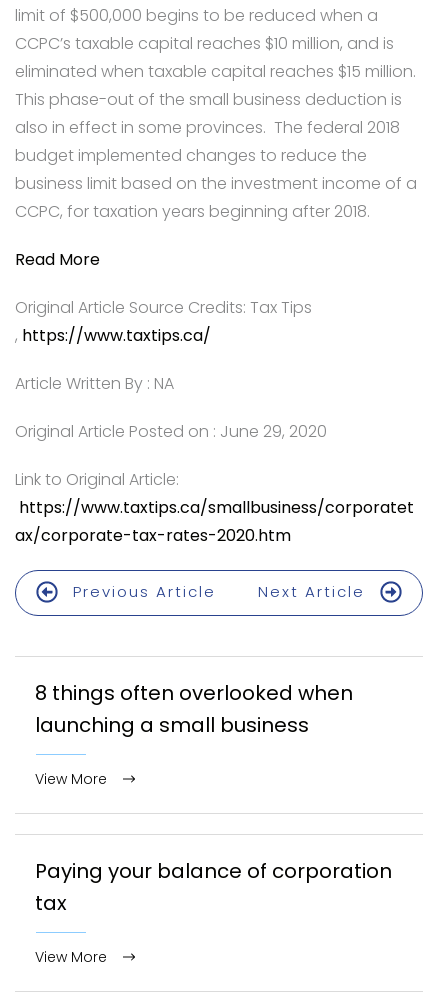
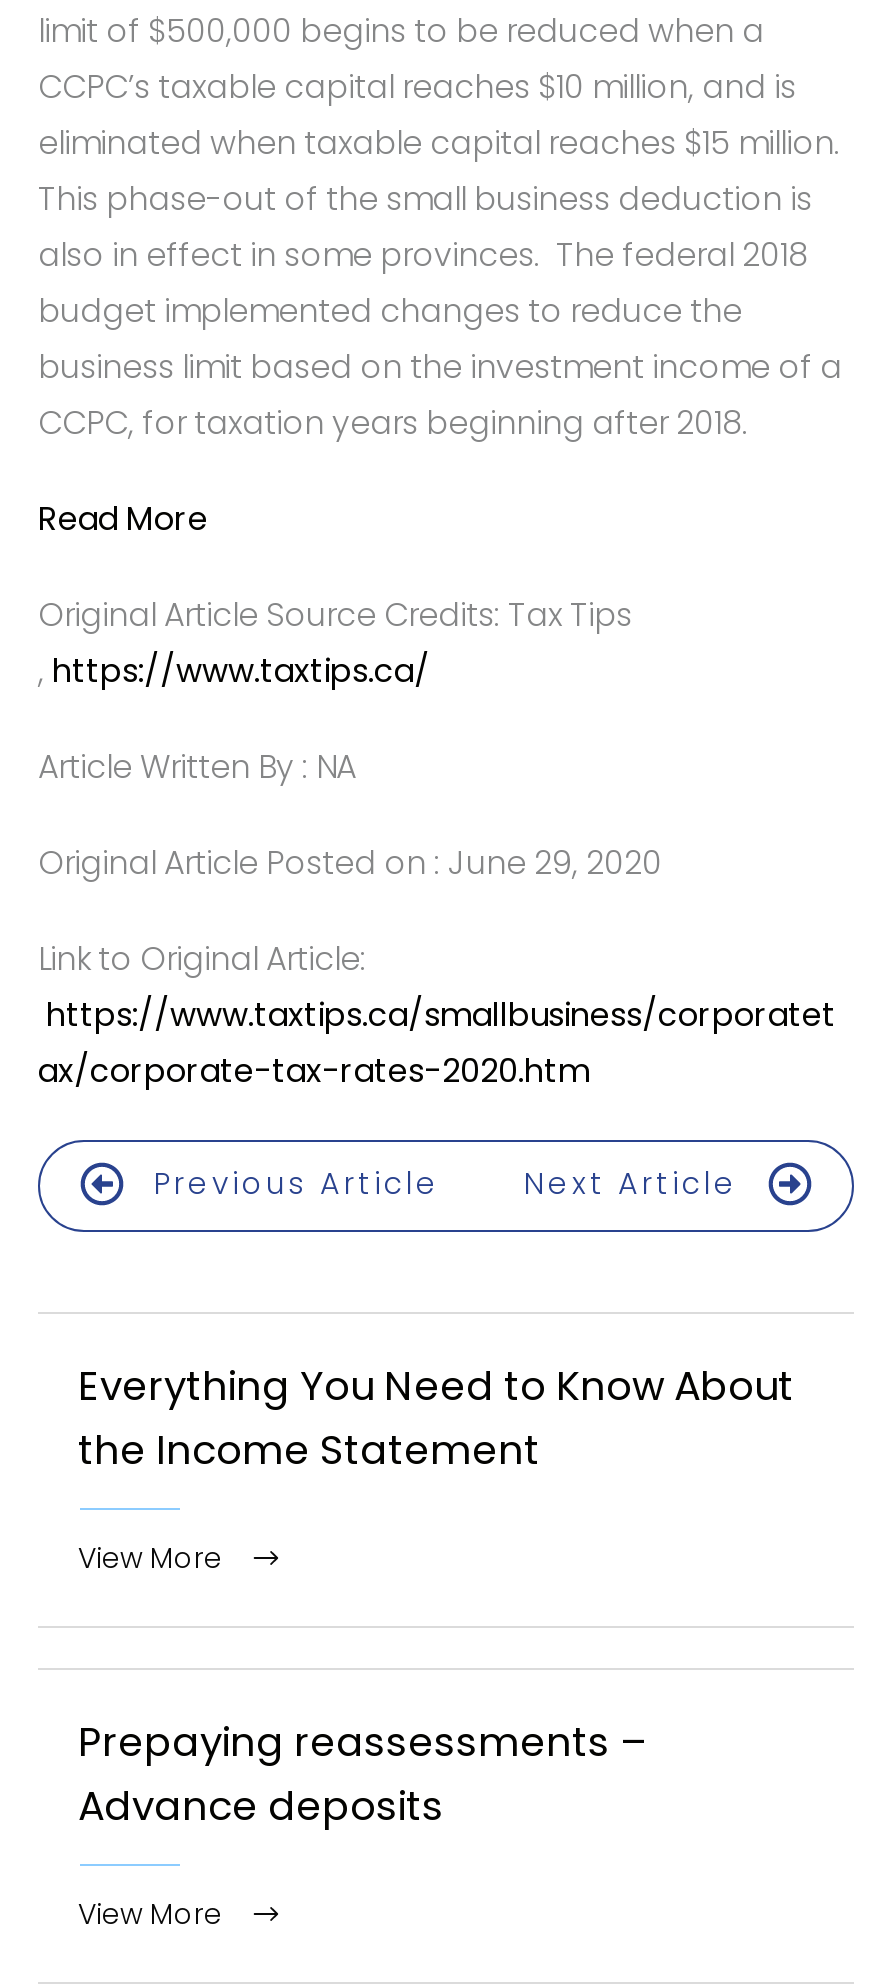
[35,679,353,739] 8 things often overlooked when | launching a small business -> [78,1358,794,1478] Everything You Need to Know About | the Income Statement
[35,857,392,917] Paying your balance of corporation | tax -> [78,1714,650,1834] Prepaying reassessments – | Advance deposits

